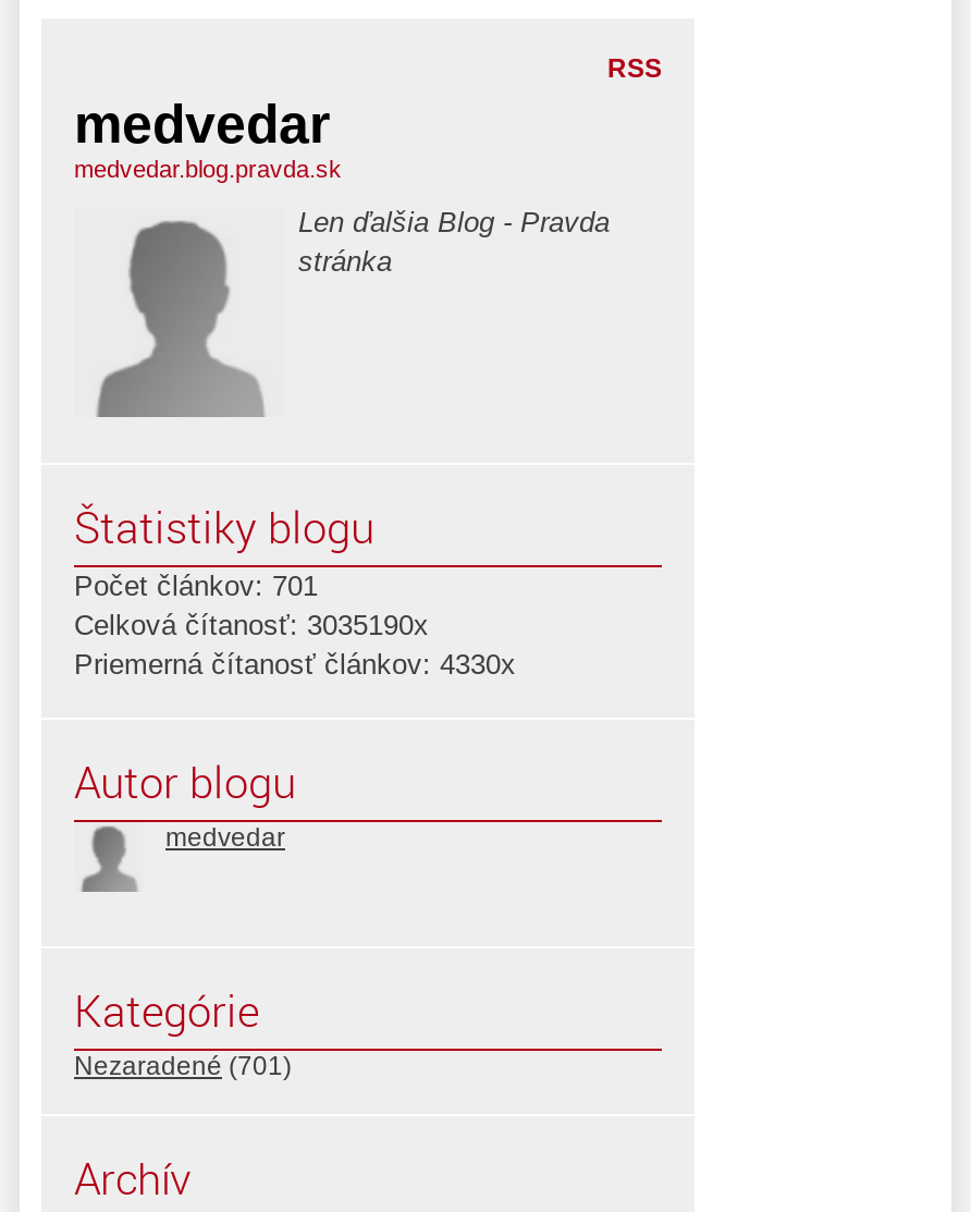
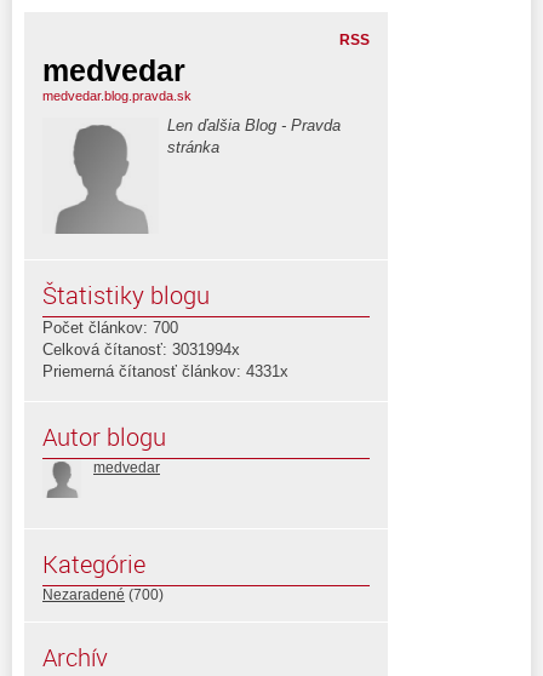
[74,568,318,601] Počet článkov: 701 -> [42,318,178,336] Počet článkov: 700
[74,608,429,640] Celková čítanosť: 3035190x -> [42,340,240,358] Celková čítanosť: 3031994x
[74,647,516,680] Priemerná čítanosť článkov: 4330x -> [42,362,288,380] Priemerná čítanosť článkov: 4331x
[74,1050,292,1080] Nezaradené(701) -> [42,586,164,603] Nezaradené(700)

